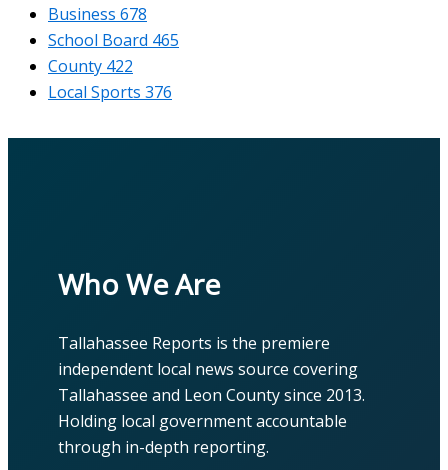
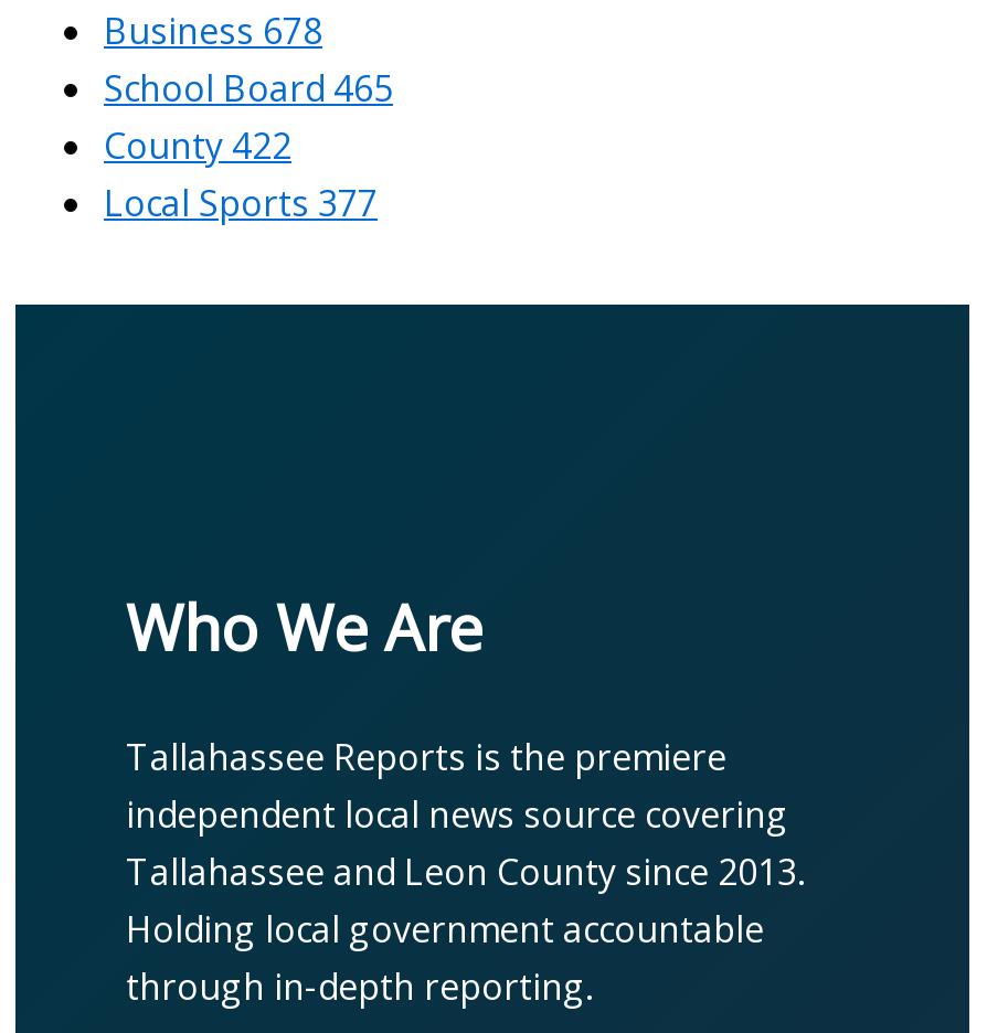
[48,81,172,103] Local Sports 376 -> [104,179,378,228] Local Sports 377

